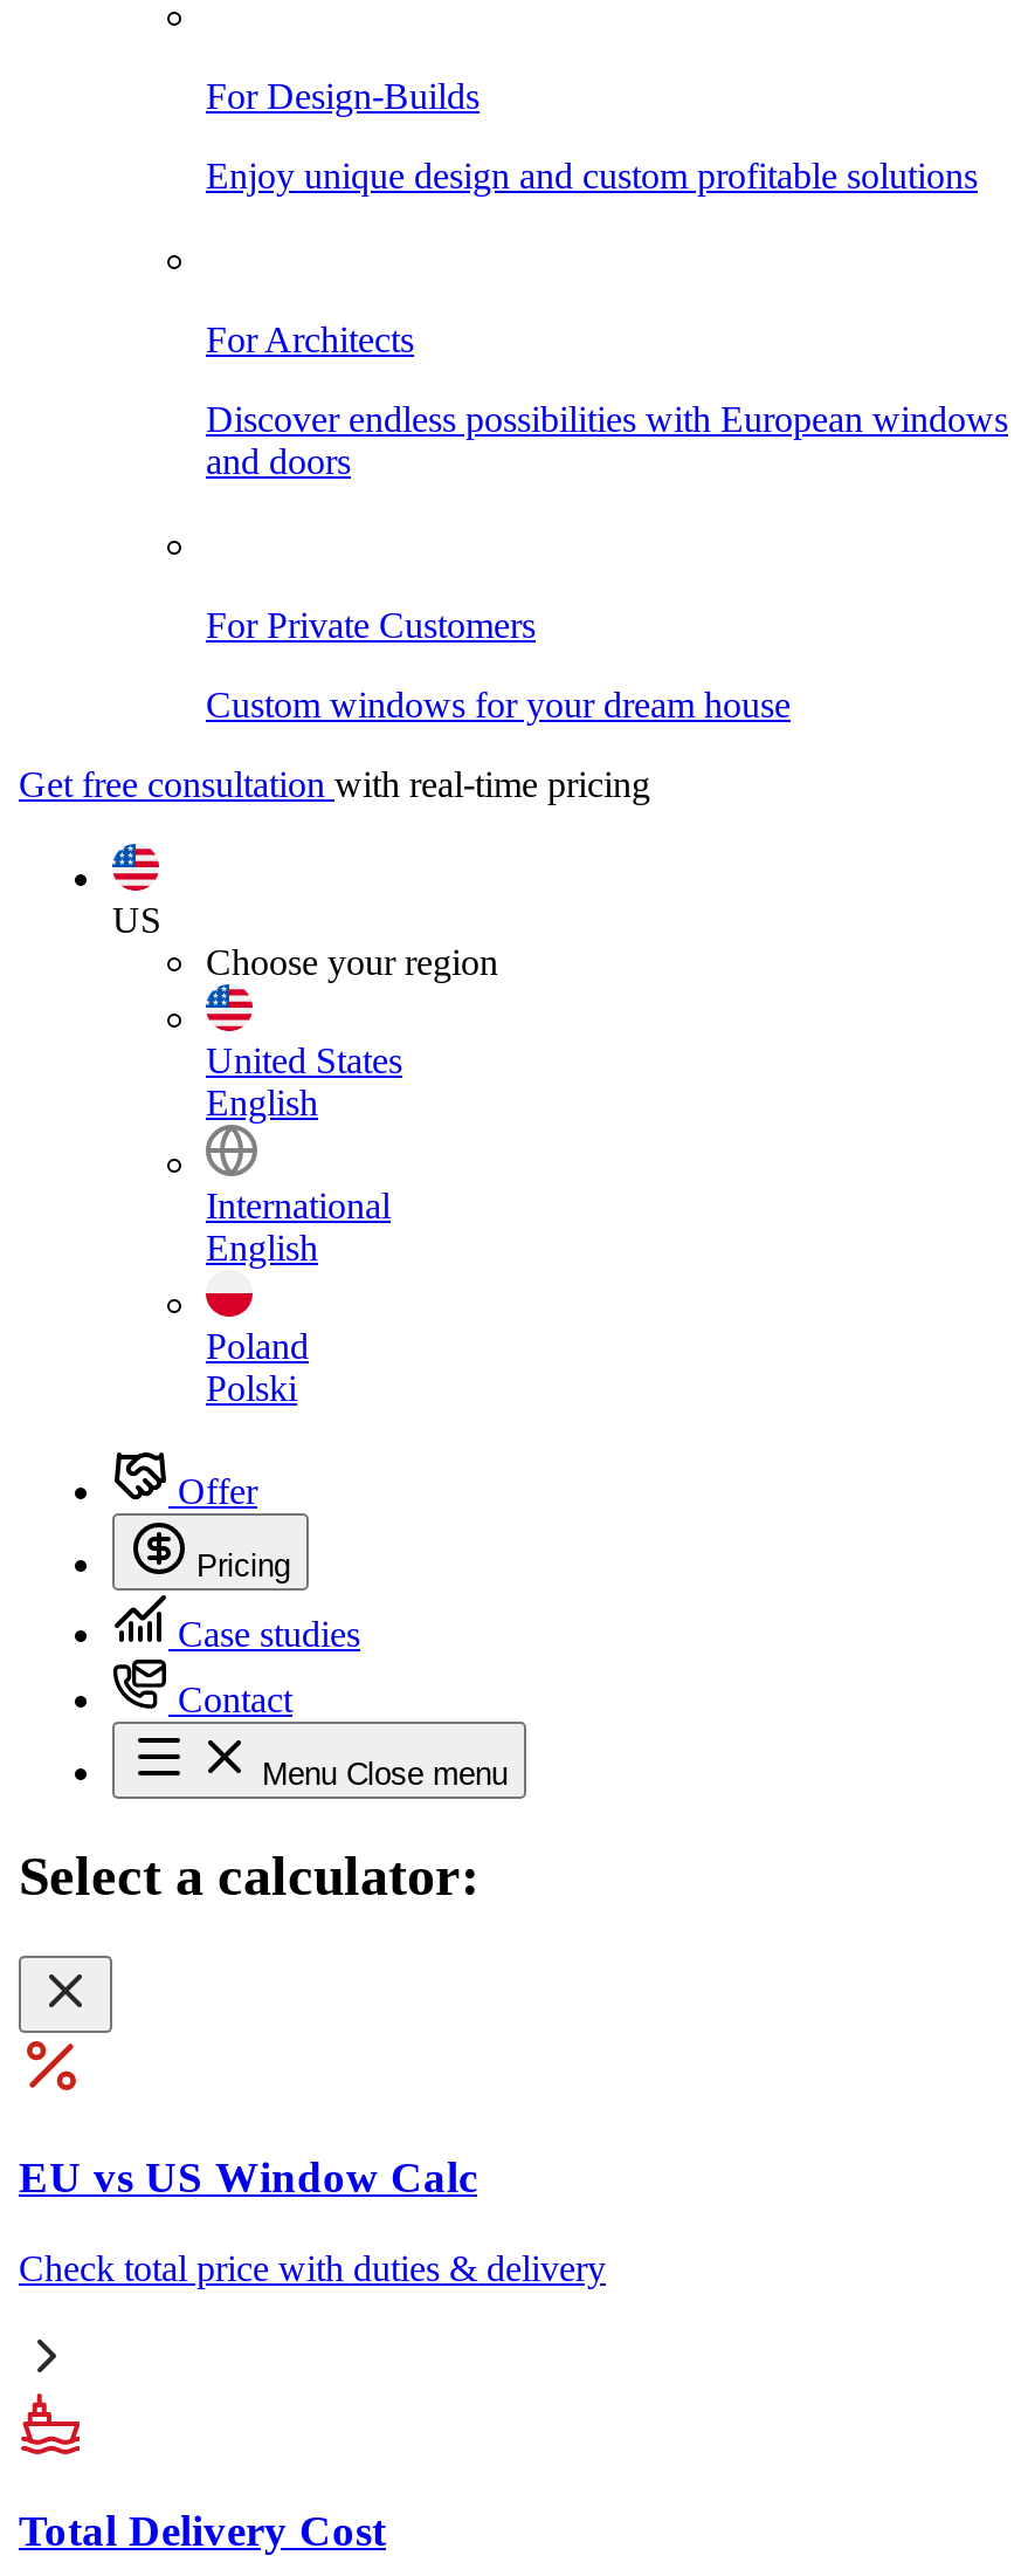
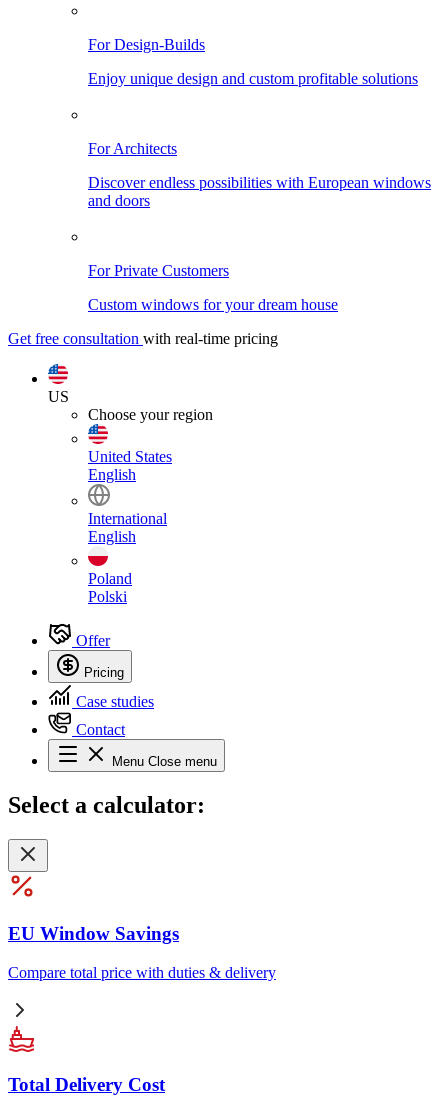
[19,2152,477,2201] EU vs US Window Calc -> [8,923,179,944] EU Window Savings
[19,2247,606,2287] Check total price with duties & delivery -> [8,963,276,980] Compare total price with duties & delivery

